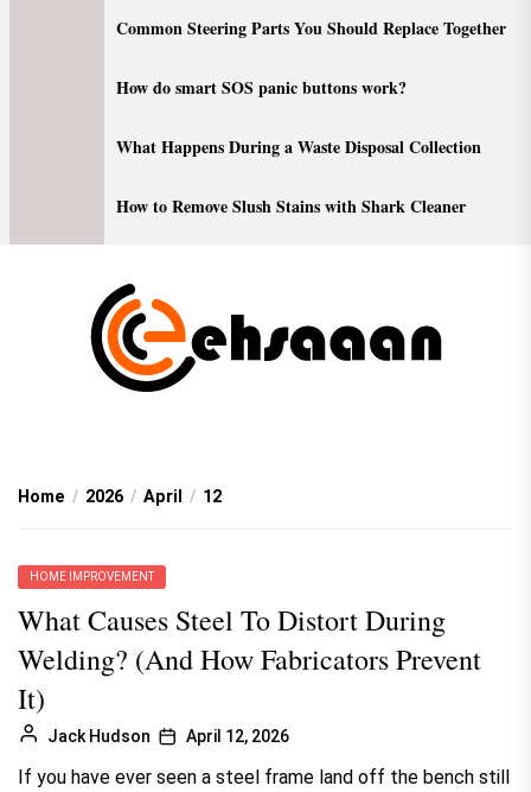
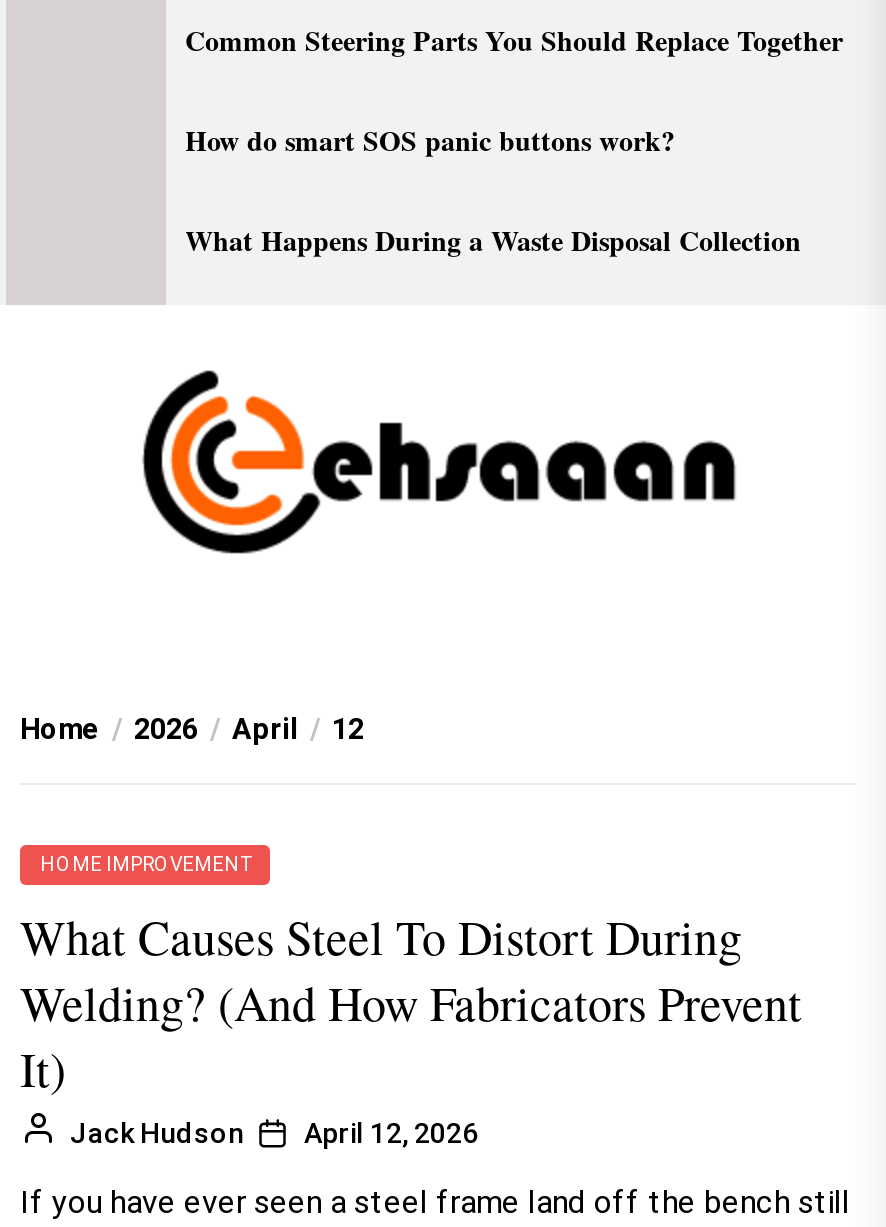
[116,194,465,218] How to Remove Slush Stains with Shark Cleaner -> none

